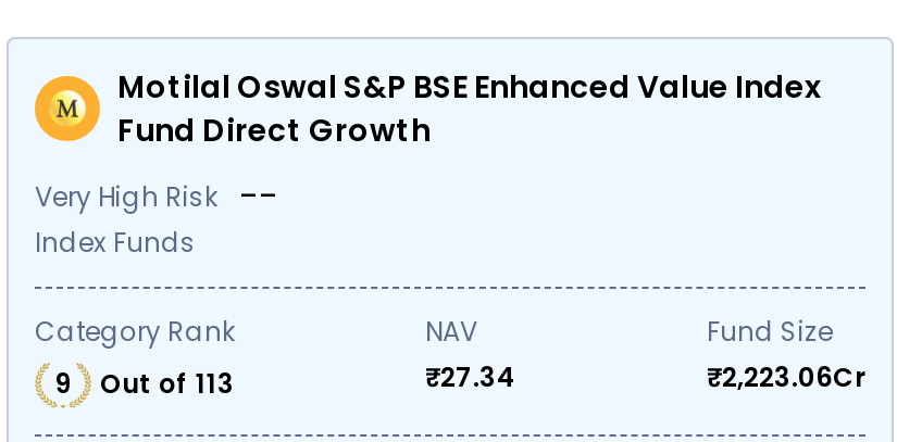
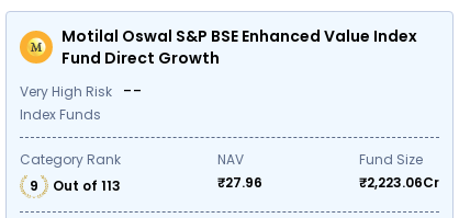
[425,358,516,395] ₹27.34 -> [217,173,262,192] ₹27.96

